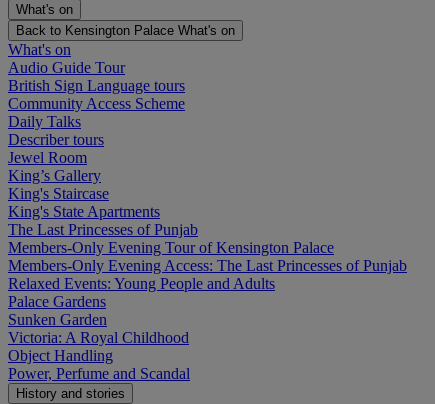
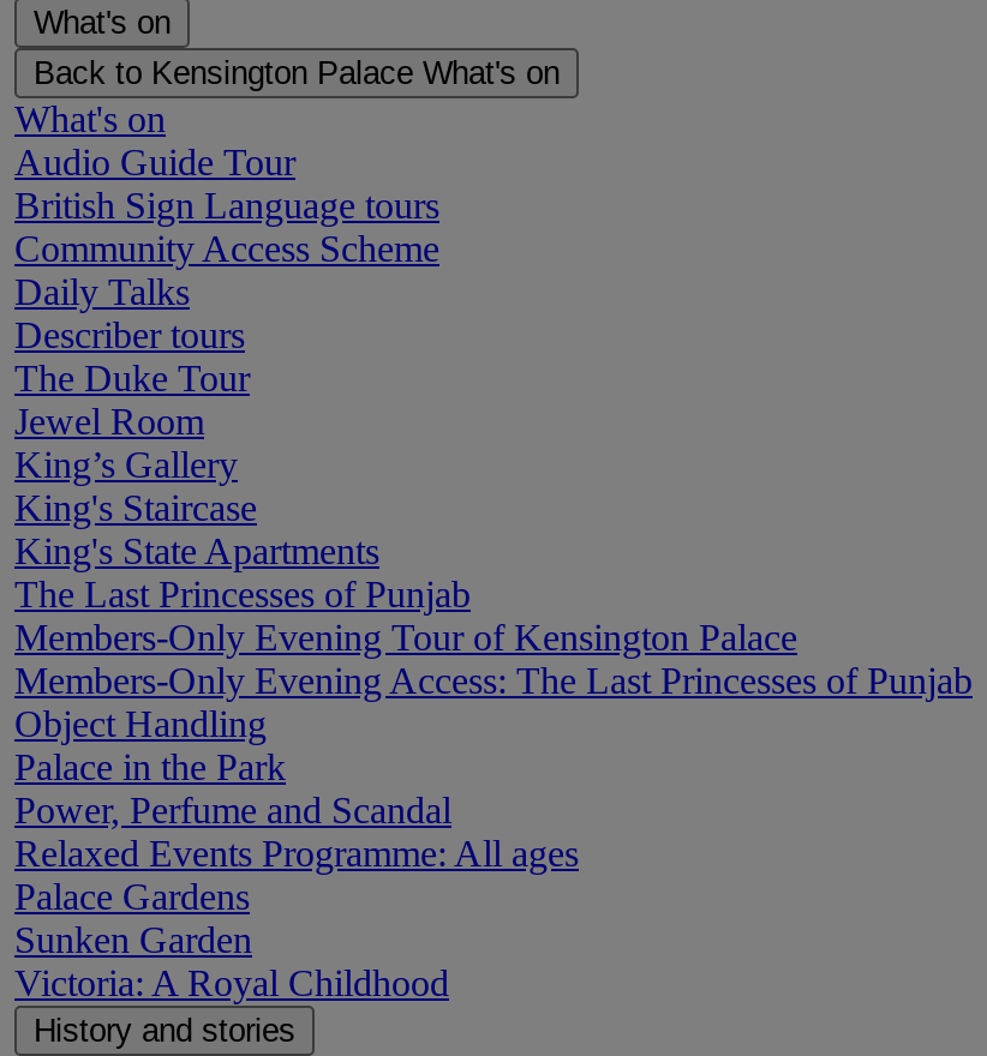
none -> [14,358,250,399] The Duke Tour
[8,275,275,292] Relaxed Events: Young People and Adults -> [14,747,579,874] Palace in the Park | Relaxed Events Programme: All ages
moved [8,293,189,346] -> [14,877,449,1004]: Palace Gardens | Sunken Garden | Victoria: A Royal Childhood
moved [8,347,190,382] -> [14,704,451,831]: Object Handling | Power, Perfume and Scandal

